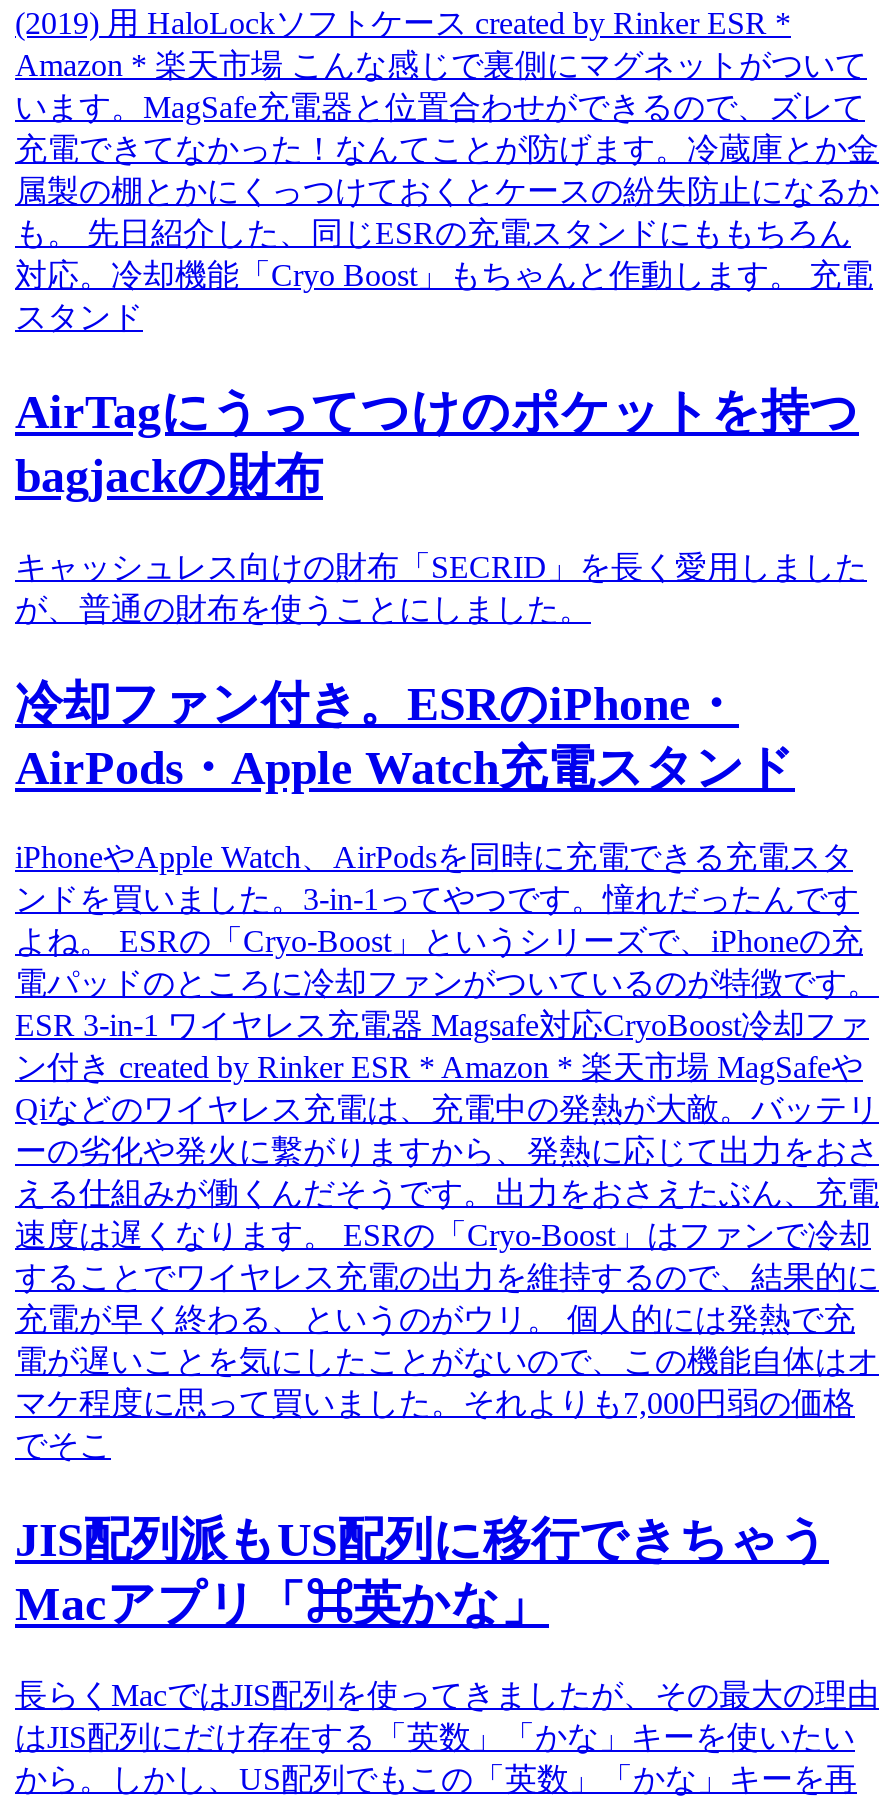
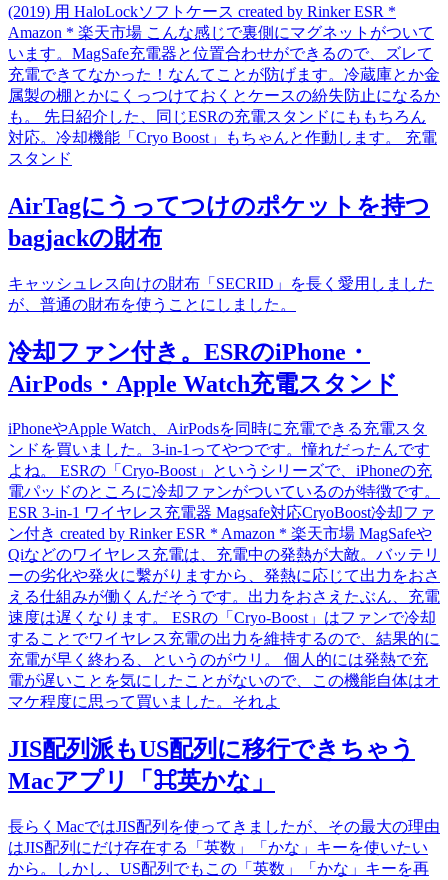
[15,1387,855,1463] マケ程度に思って買いました。それよりも7,000円弱の価格 | でそこ -> [8,693,280,710] マケ程度に思って買いました。それよ

